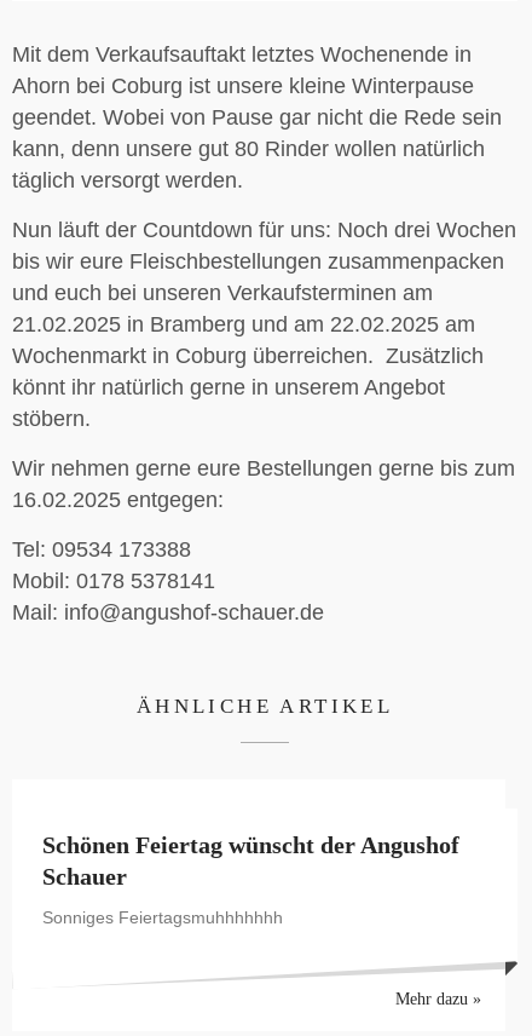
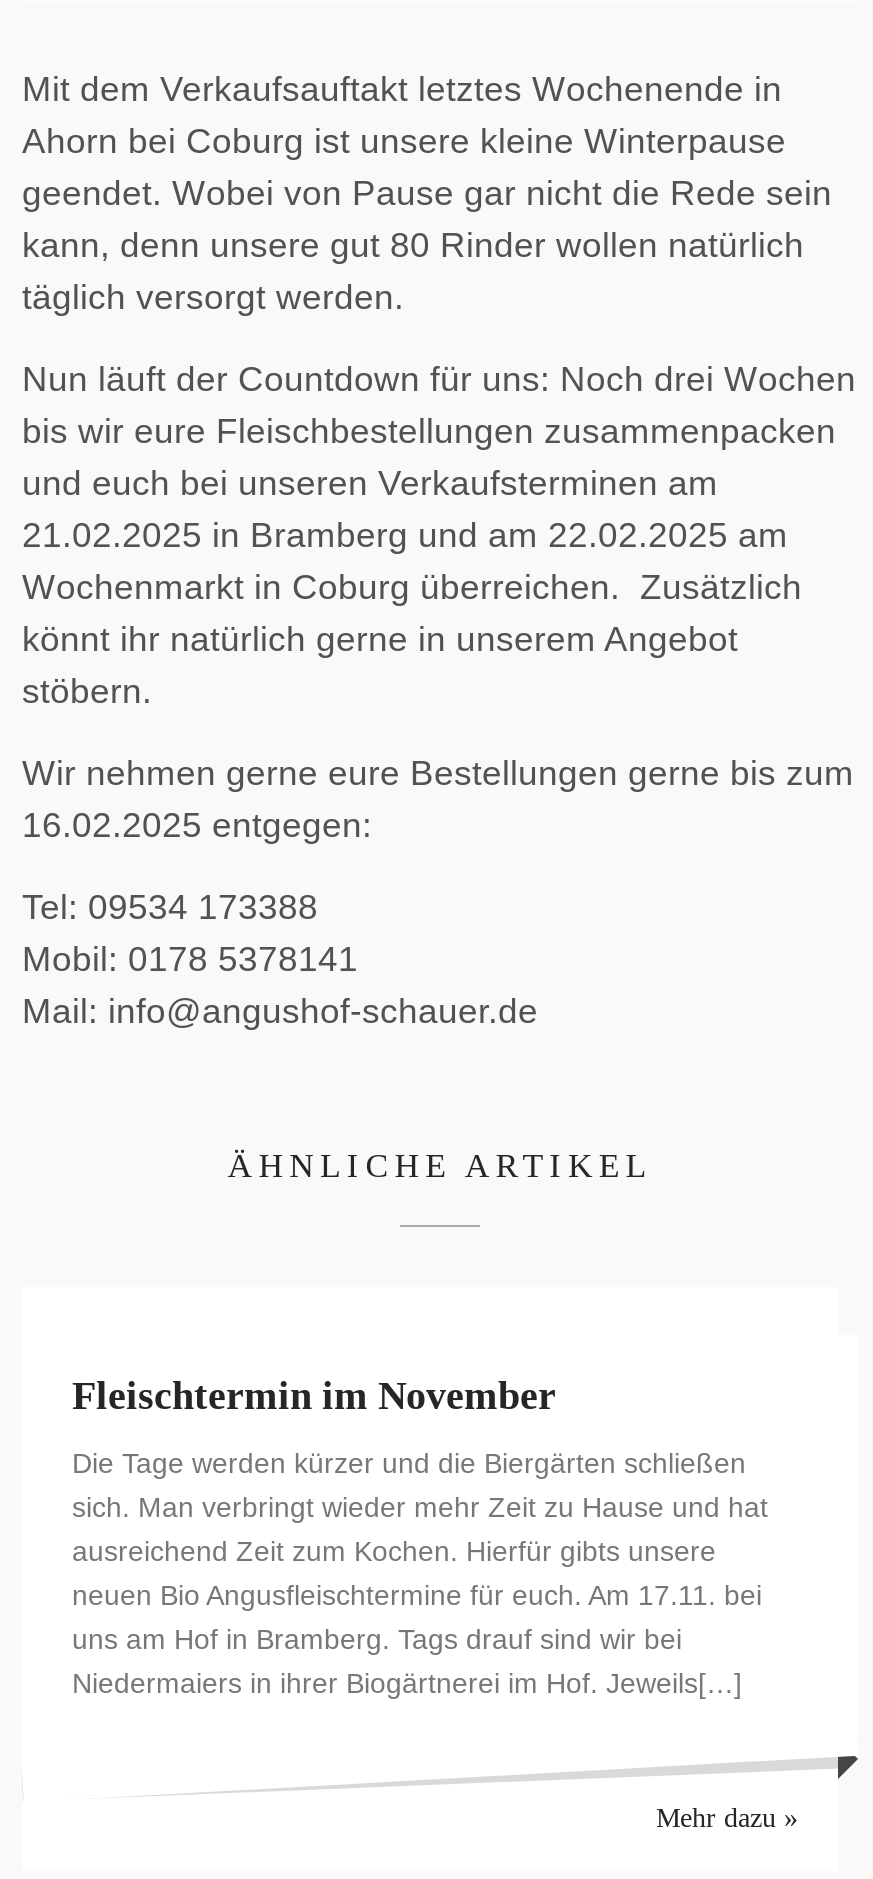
[42,831,459,890] Schönen Feiertag wünscht der Angushof | Schauer -> [72,1373,556,1417] Fleischtermin im November
[42,908,302,927] Sonniges Feiertagsmuhhhhhhh -> [72,1447,768,1699] Die Tage werden kürzer und die Biergärten schließen | sich. Man verbringt wieder mehr Zeit zu Hause und hat | ausreichend Zeit zum Kochen. Hierfür gibts unsere | neuen Bio Angusfleischtermine für euch. Am 17.11. bei | uns am Hof in Bramberg. Tags drauf sind wir bei | Niedermaiers in ihrer Biogärtnerei im Hof. Jeweils[…]

